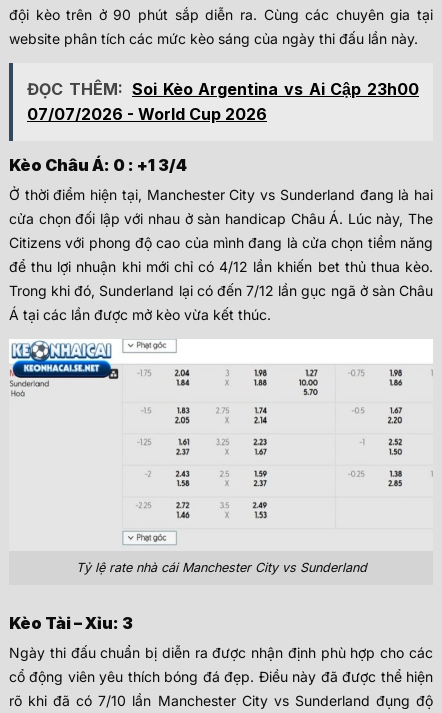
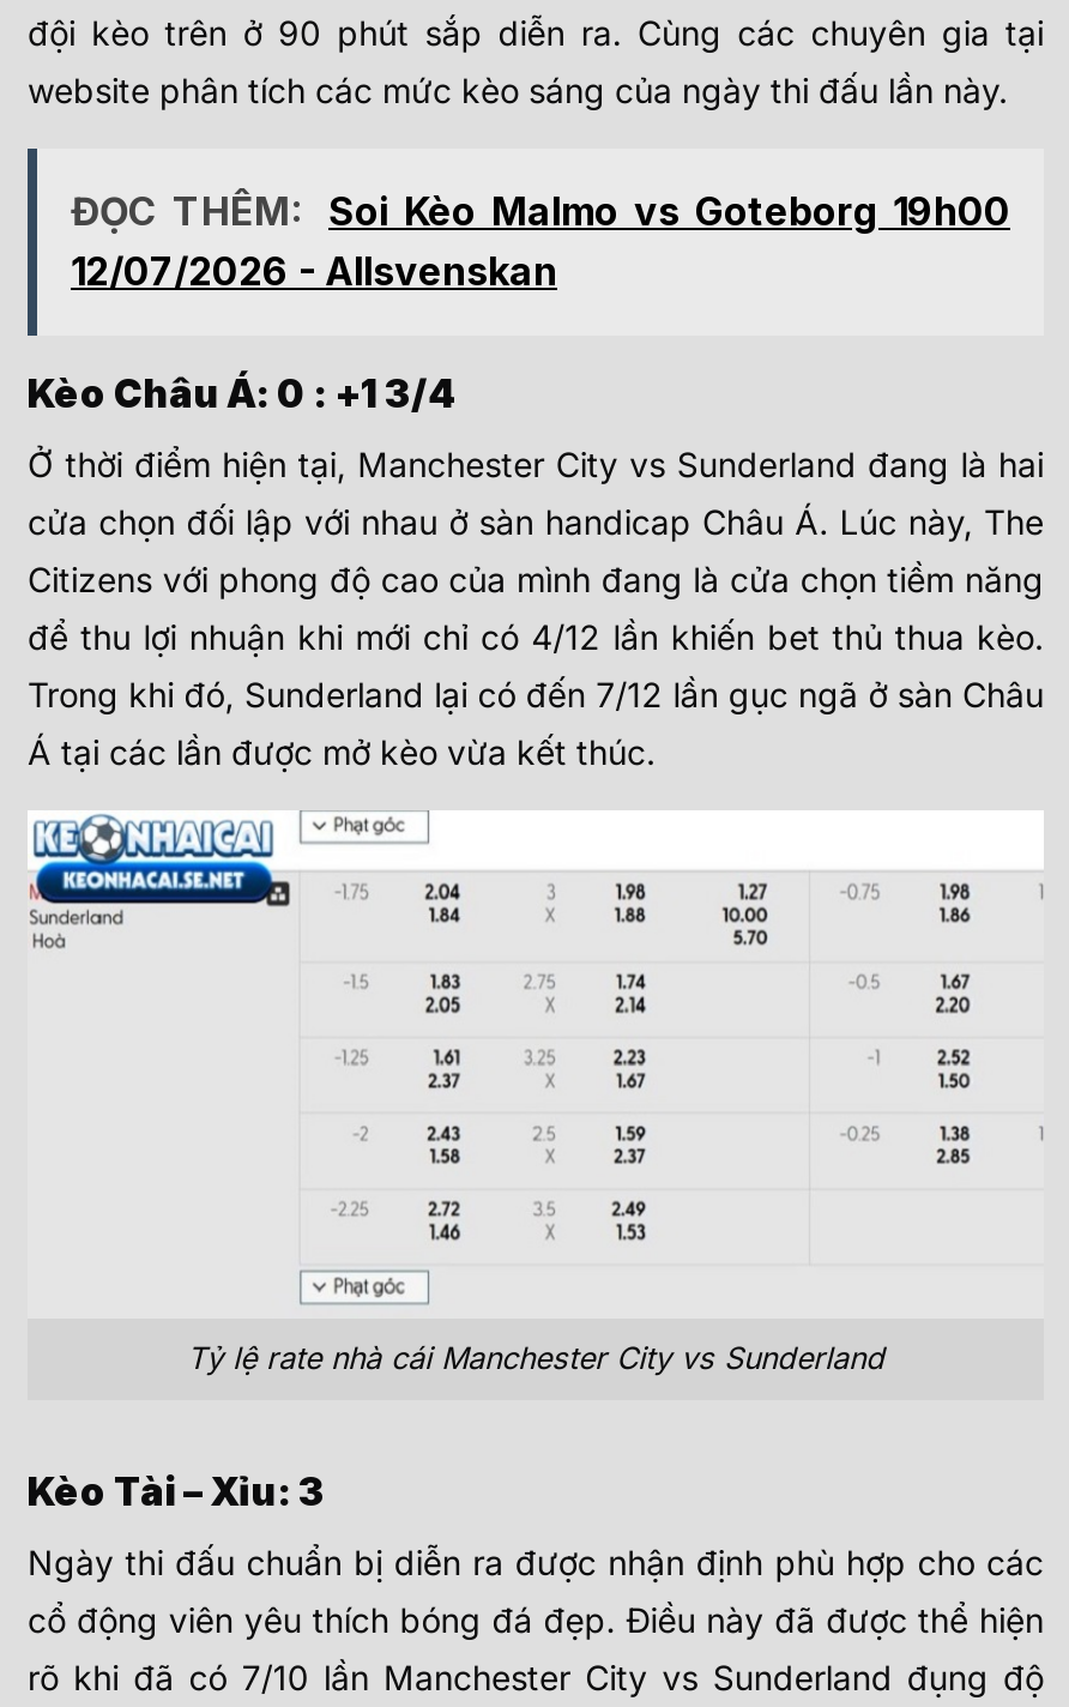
[27,78,419,123] ĐỌC THÊM: Soi Kèo Argentina vs Ai Cập 23h00 | 07/07/2026 - World Cup 2026 -> [71,186,1010,294] ĐỌC THÊM: Soi Kèo Malmo vs Goteborg 19h00 | 12/07/2026 - Allsvenskan

